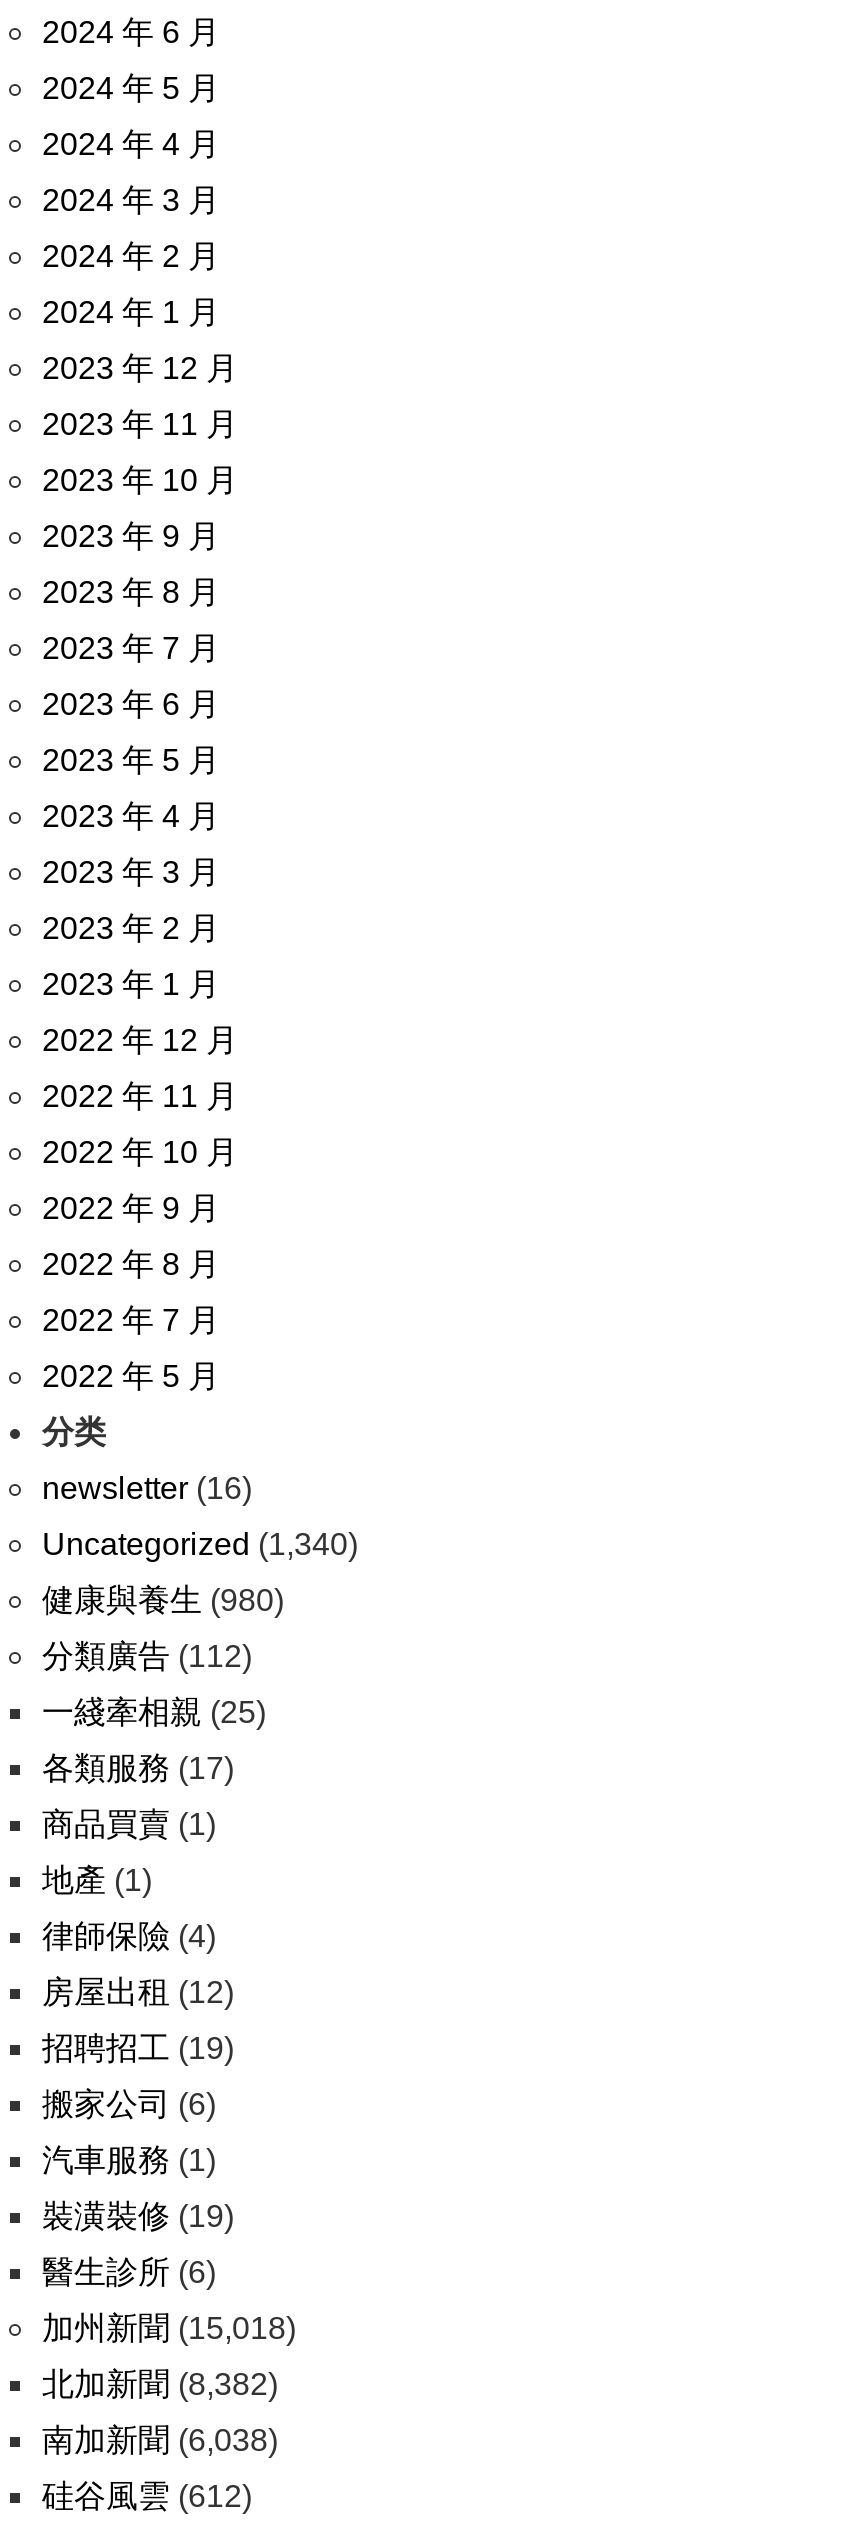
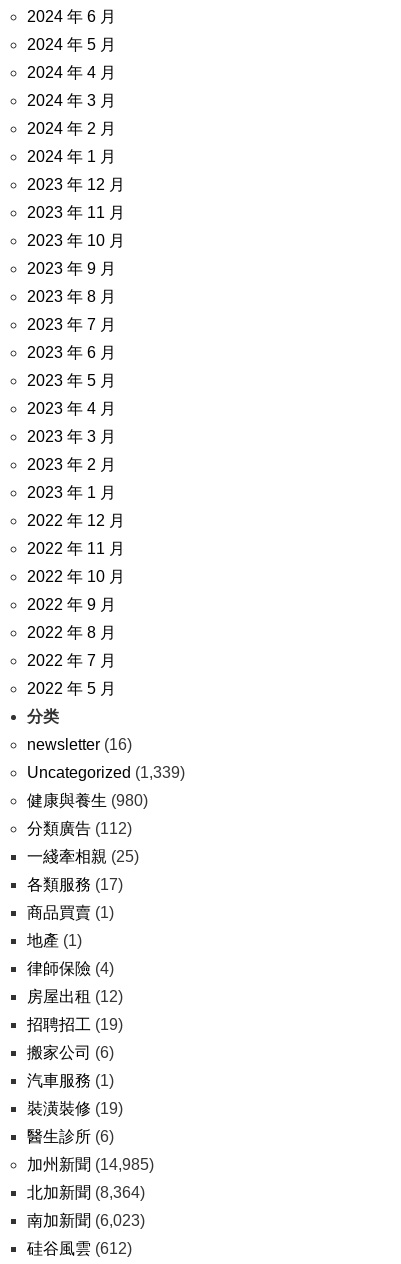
[42,1527,358,1561] Uncategorized (1,340) -> [27,764,185,781] Uncategorized (1,339)
[42,2311,296,2345] 加州新聞(15,018) -> [27,1156,154,1173] 加州新聞(14,985)
[42,2367,278,2401] 北加新聞(8,382) -> [27,1184,145,1201] 北加新聞(8,364)
[42,2423,278,2457] 南加新聞(6,038) -> [27,1212,145,1229] 南加新聞(6,023)

